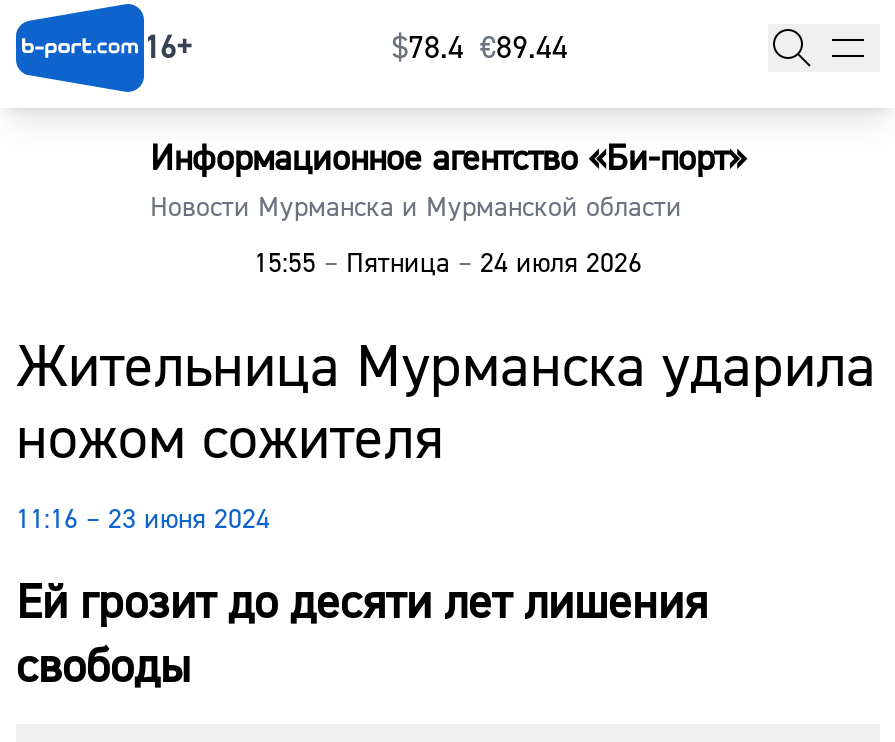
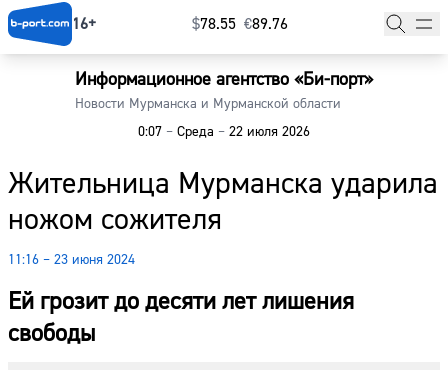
[392,28,568,68] $78.4 €89.44 -> [192,14,288,34] $78.55 €89.76
[254,247,642,283] 15:55 – Пятница – 24 июля 2026 -> [138,123,310,141] 0:07 – Среда – 22 июля 2026

